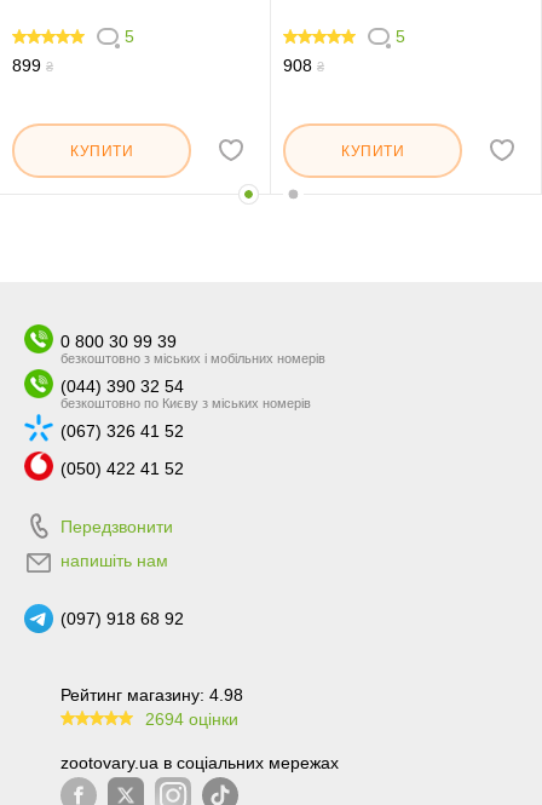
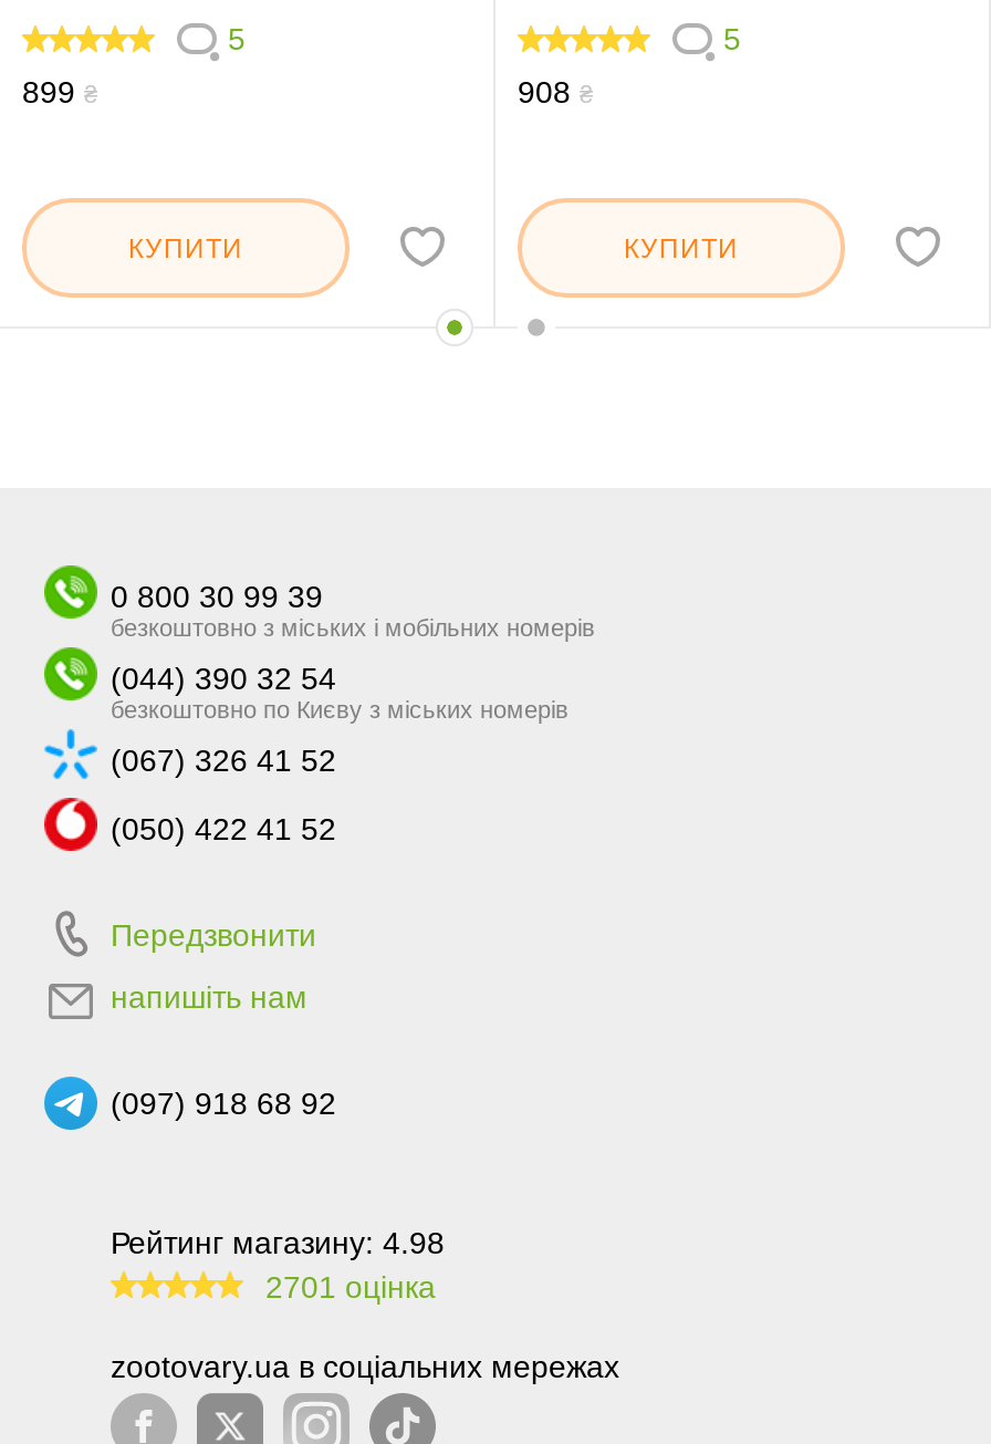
[145,710,238,729] 2694 оцінки -> [265,1270,436,1305] 2701 оцінка

